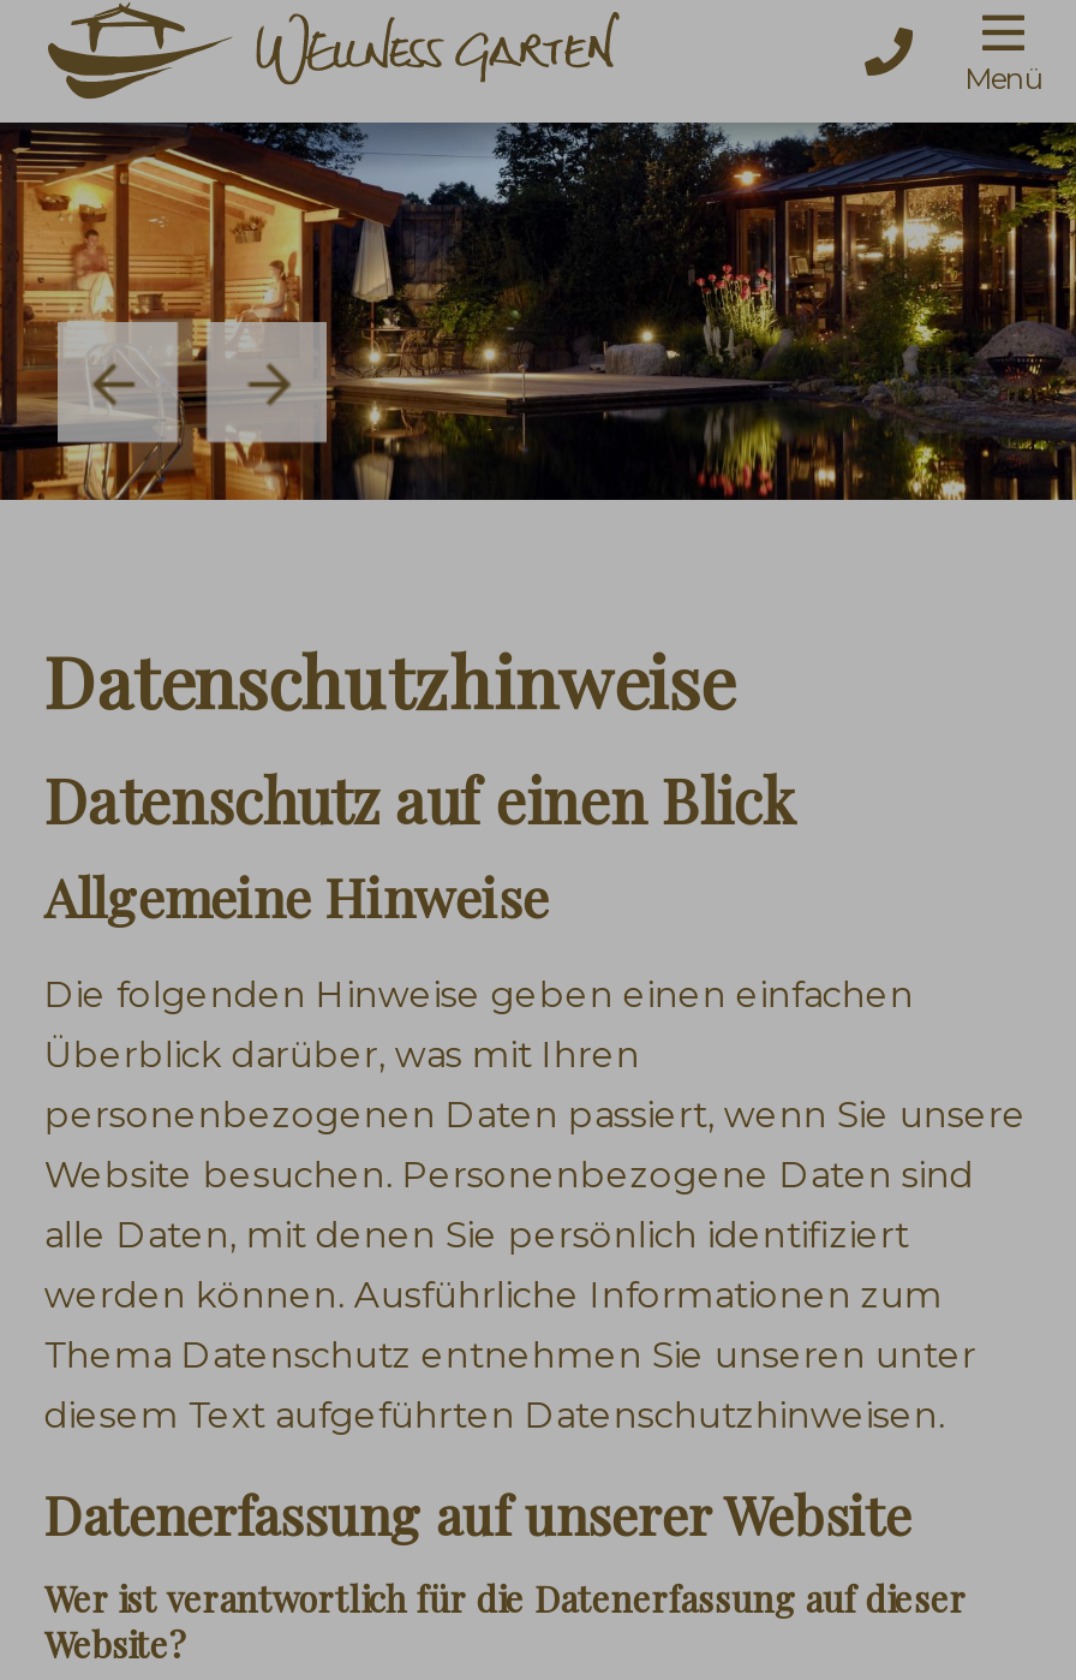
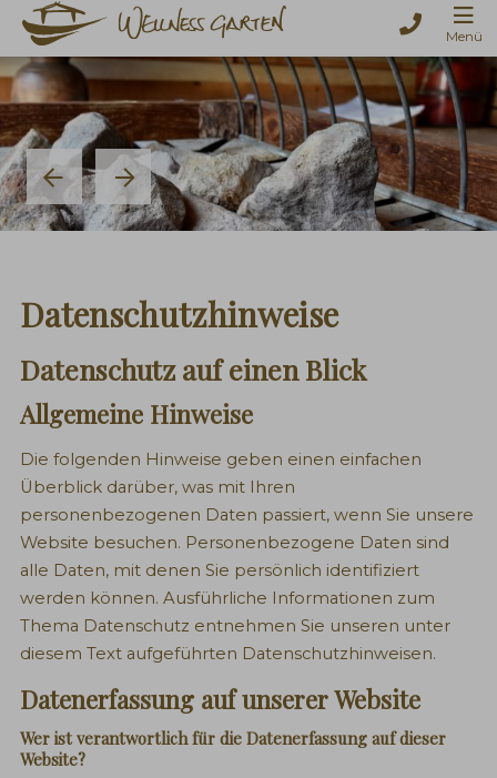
[7,120,1069,502] [image] -> [3,55,494,232] [image]

